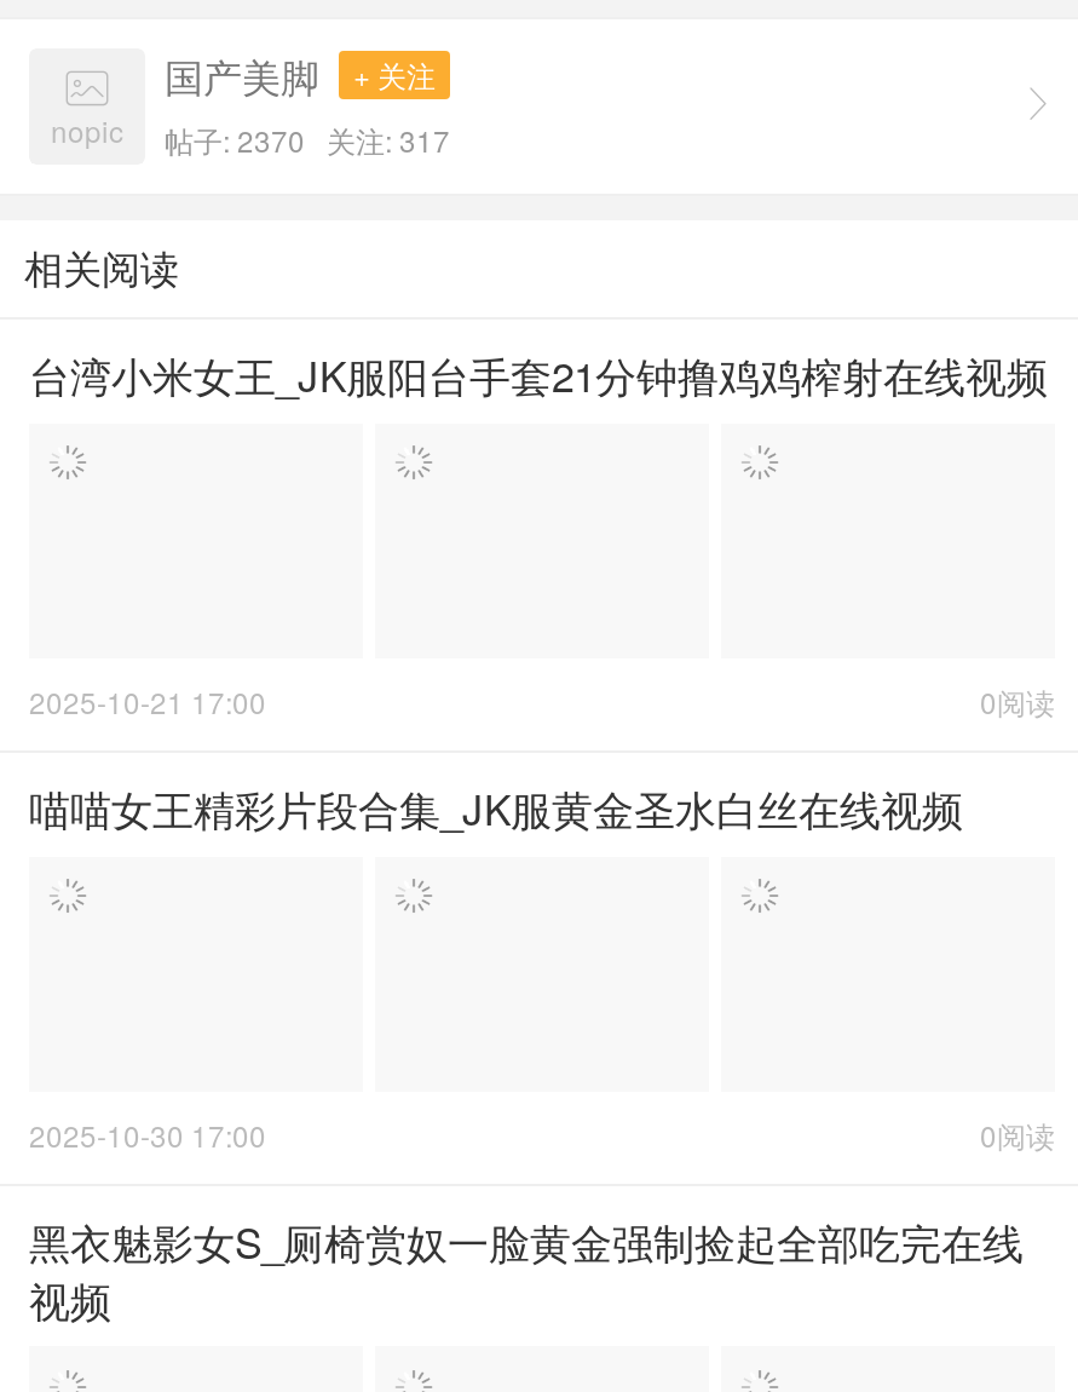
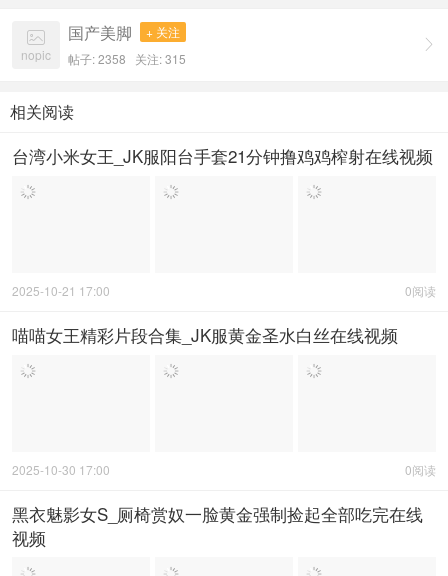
[51,110,450,161] nopic 帖子: 2370关注: 317 -> [21,46,186,67] nopic 帖子: 2358关注: 315

